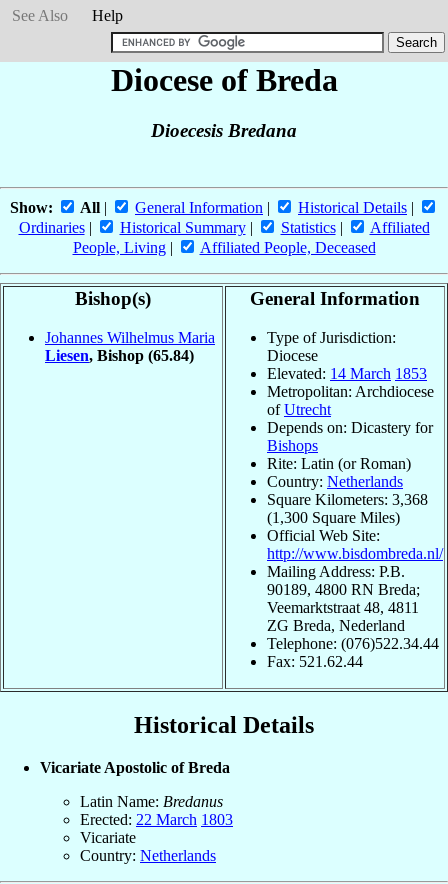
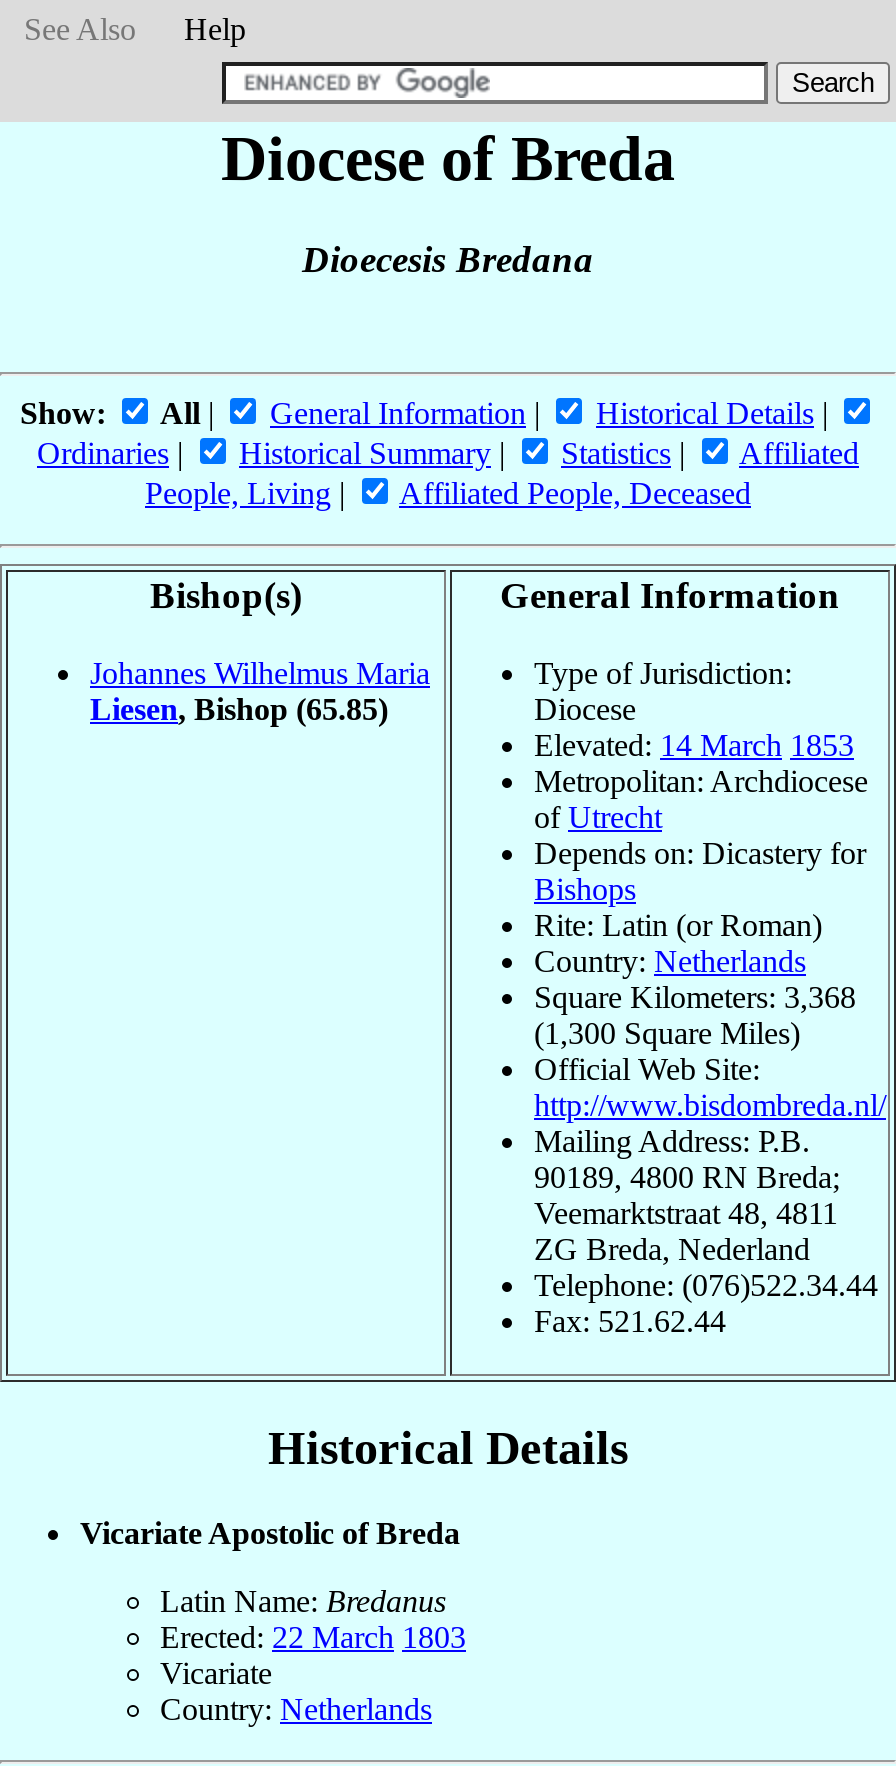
[45,347,194,364] Liesen, Bishop (65.84) -> [90,692,388,726] Liesen, Bishop (65.85)

